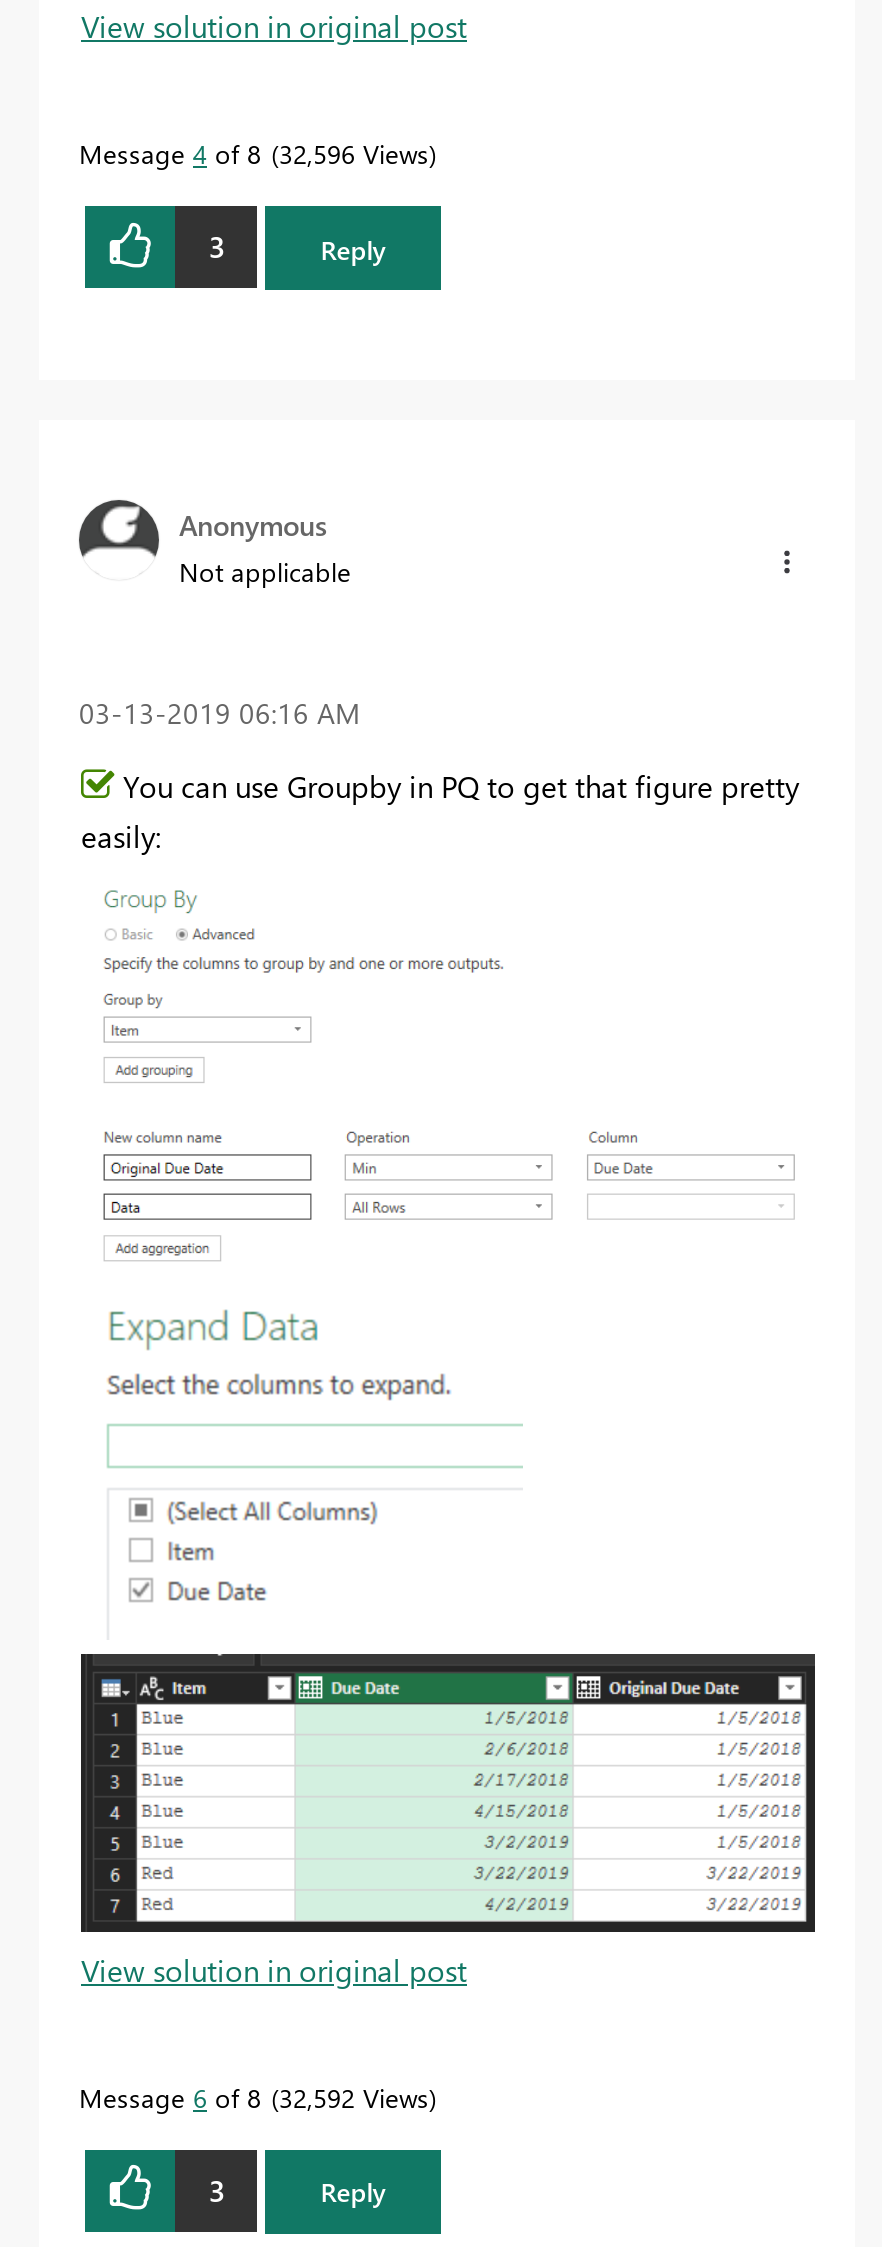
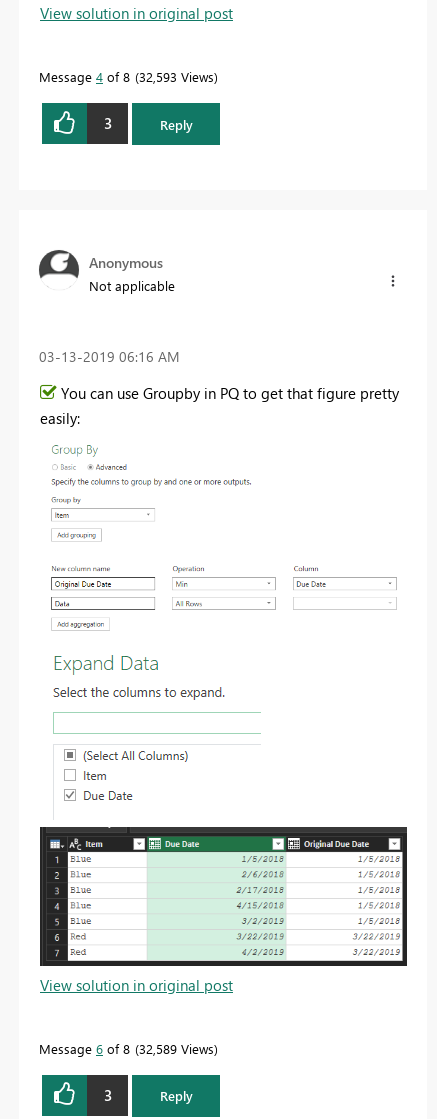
[79,136,429,170] Message 4 of 8 32,596 Views -> [39,68,214,85] Message 4 of 8 32,593 Views
[79,2079,429,2113] Message 6 of 8 32,592 Views -> [39,1039,214,1056] Message 6 of 8 32,589 Views

